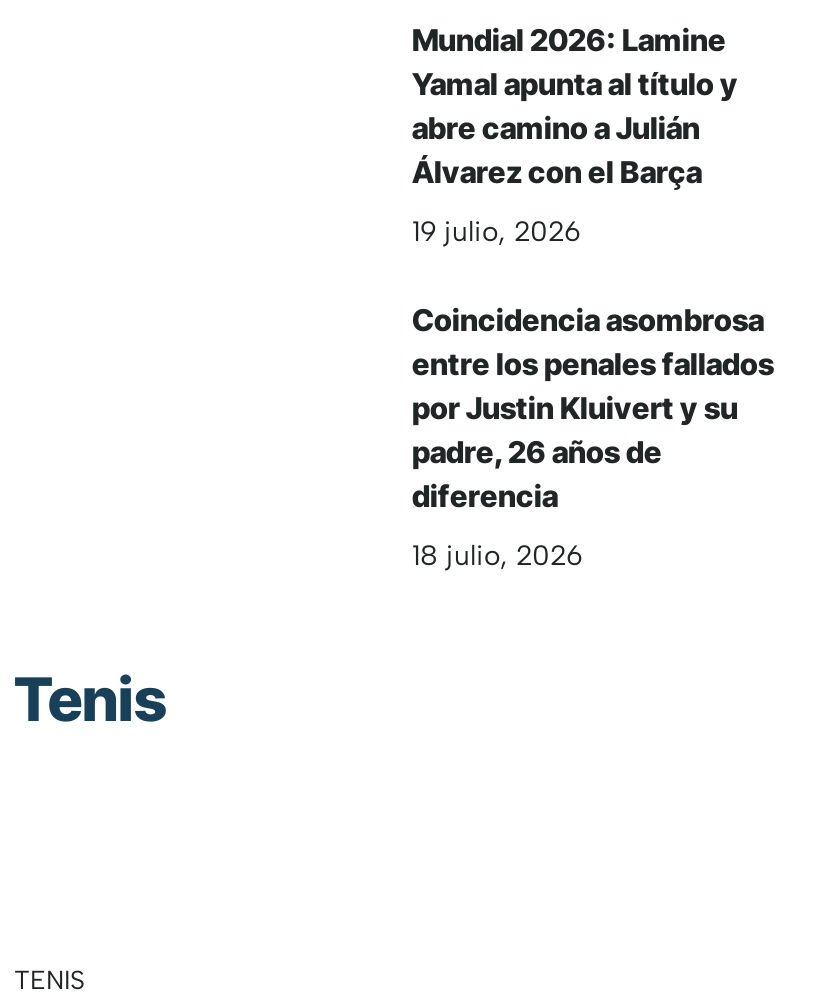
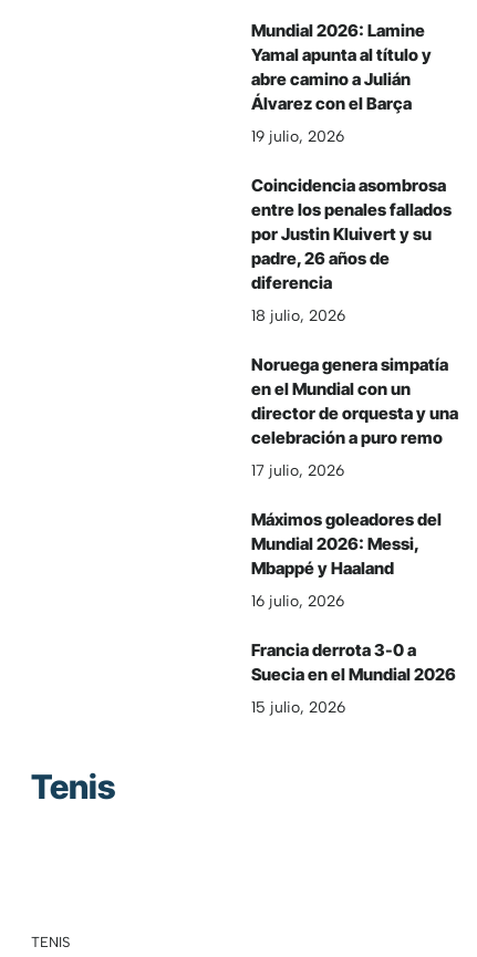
none -> [251,354,458,717] Noruega genera simpatía | en el Mundial con un | director de orquesta y una | celebración a puro remo | 17 julio, 2026 | Máximos goleadores del | Mundial 2026: Messi, | Mbappé y Haaland | 16 julio, 2026 | Francia derrota 3-0 a | Suecia en el Mundial 2026 | 15 julio, 2026

